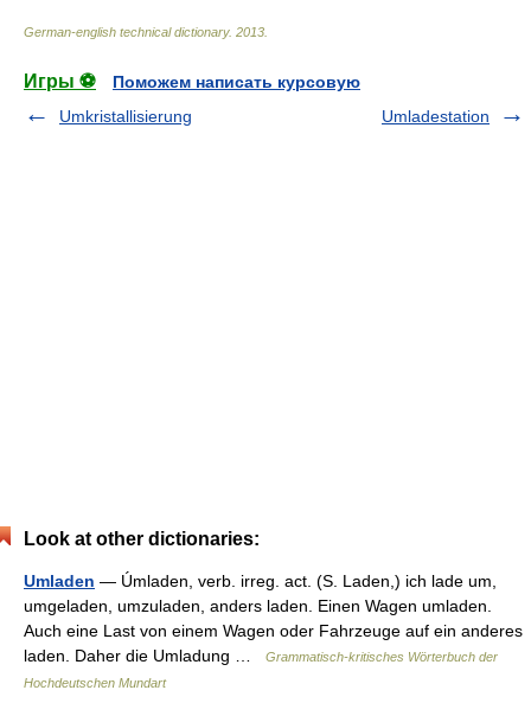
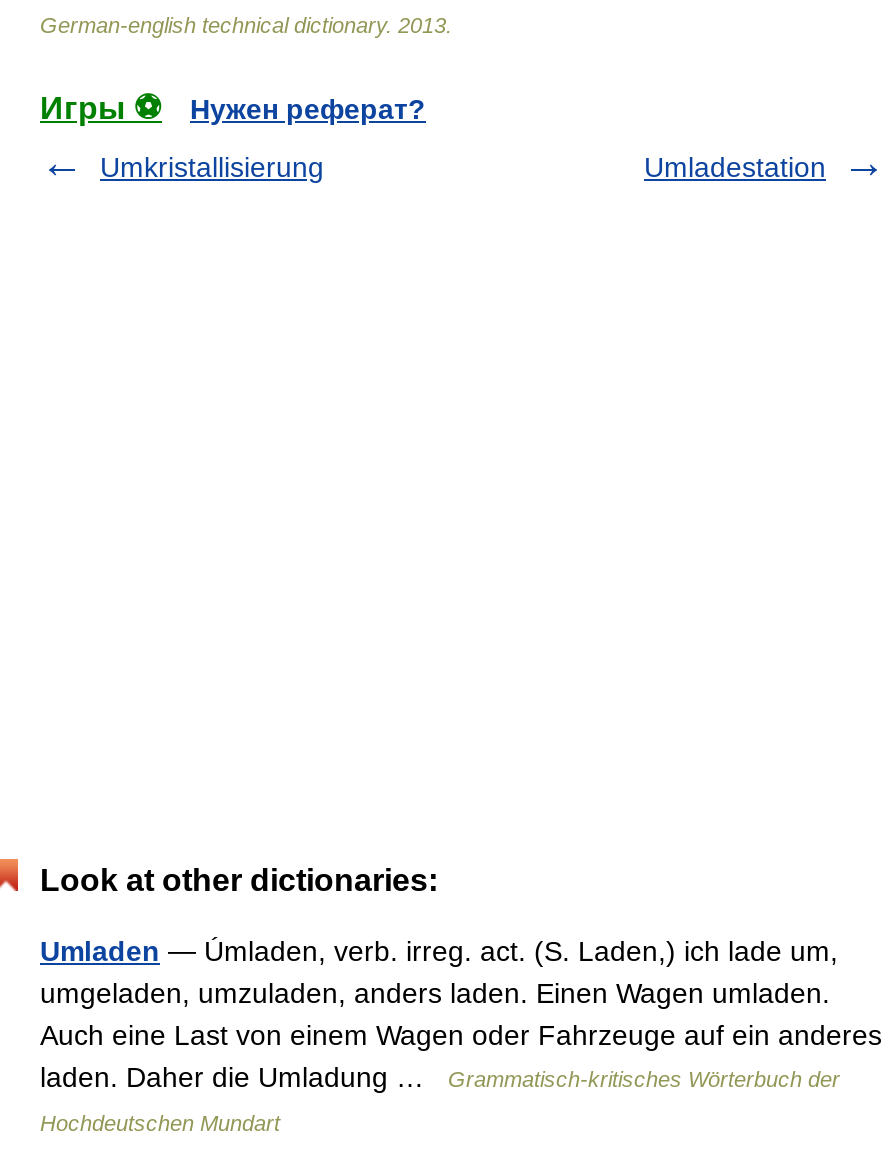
[113,72,360,91] Поможем написать курсовую -> [190,93,426,125] Нужен реферат?

